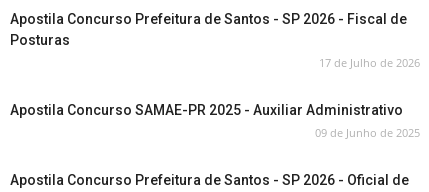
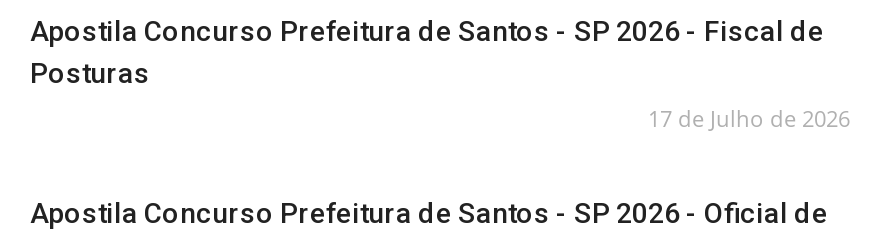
[10,102,420,140] Apostila Concurso SAMAE-PR 2025 - Auxiliar Administrativo | 09 de Junho de 2025 -> none

